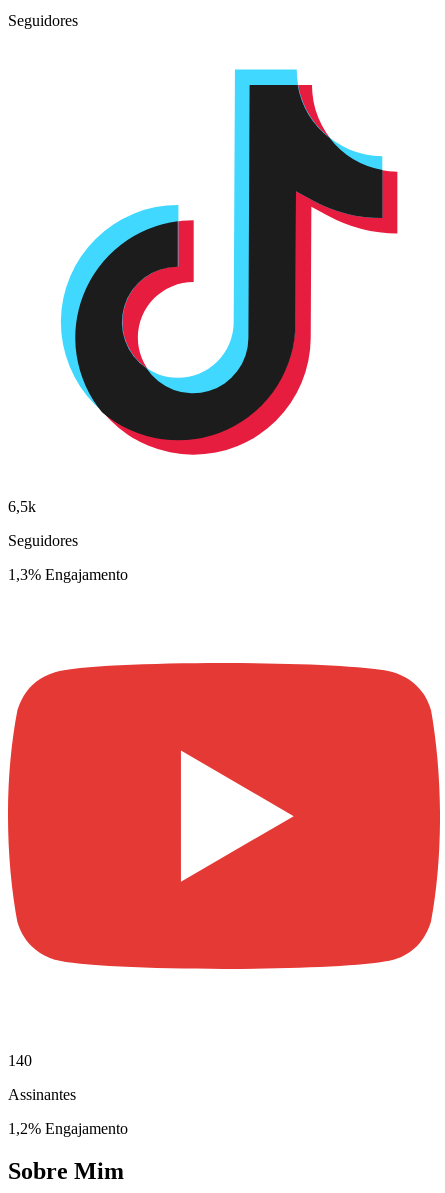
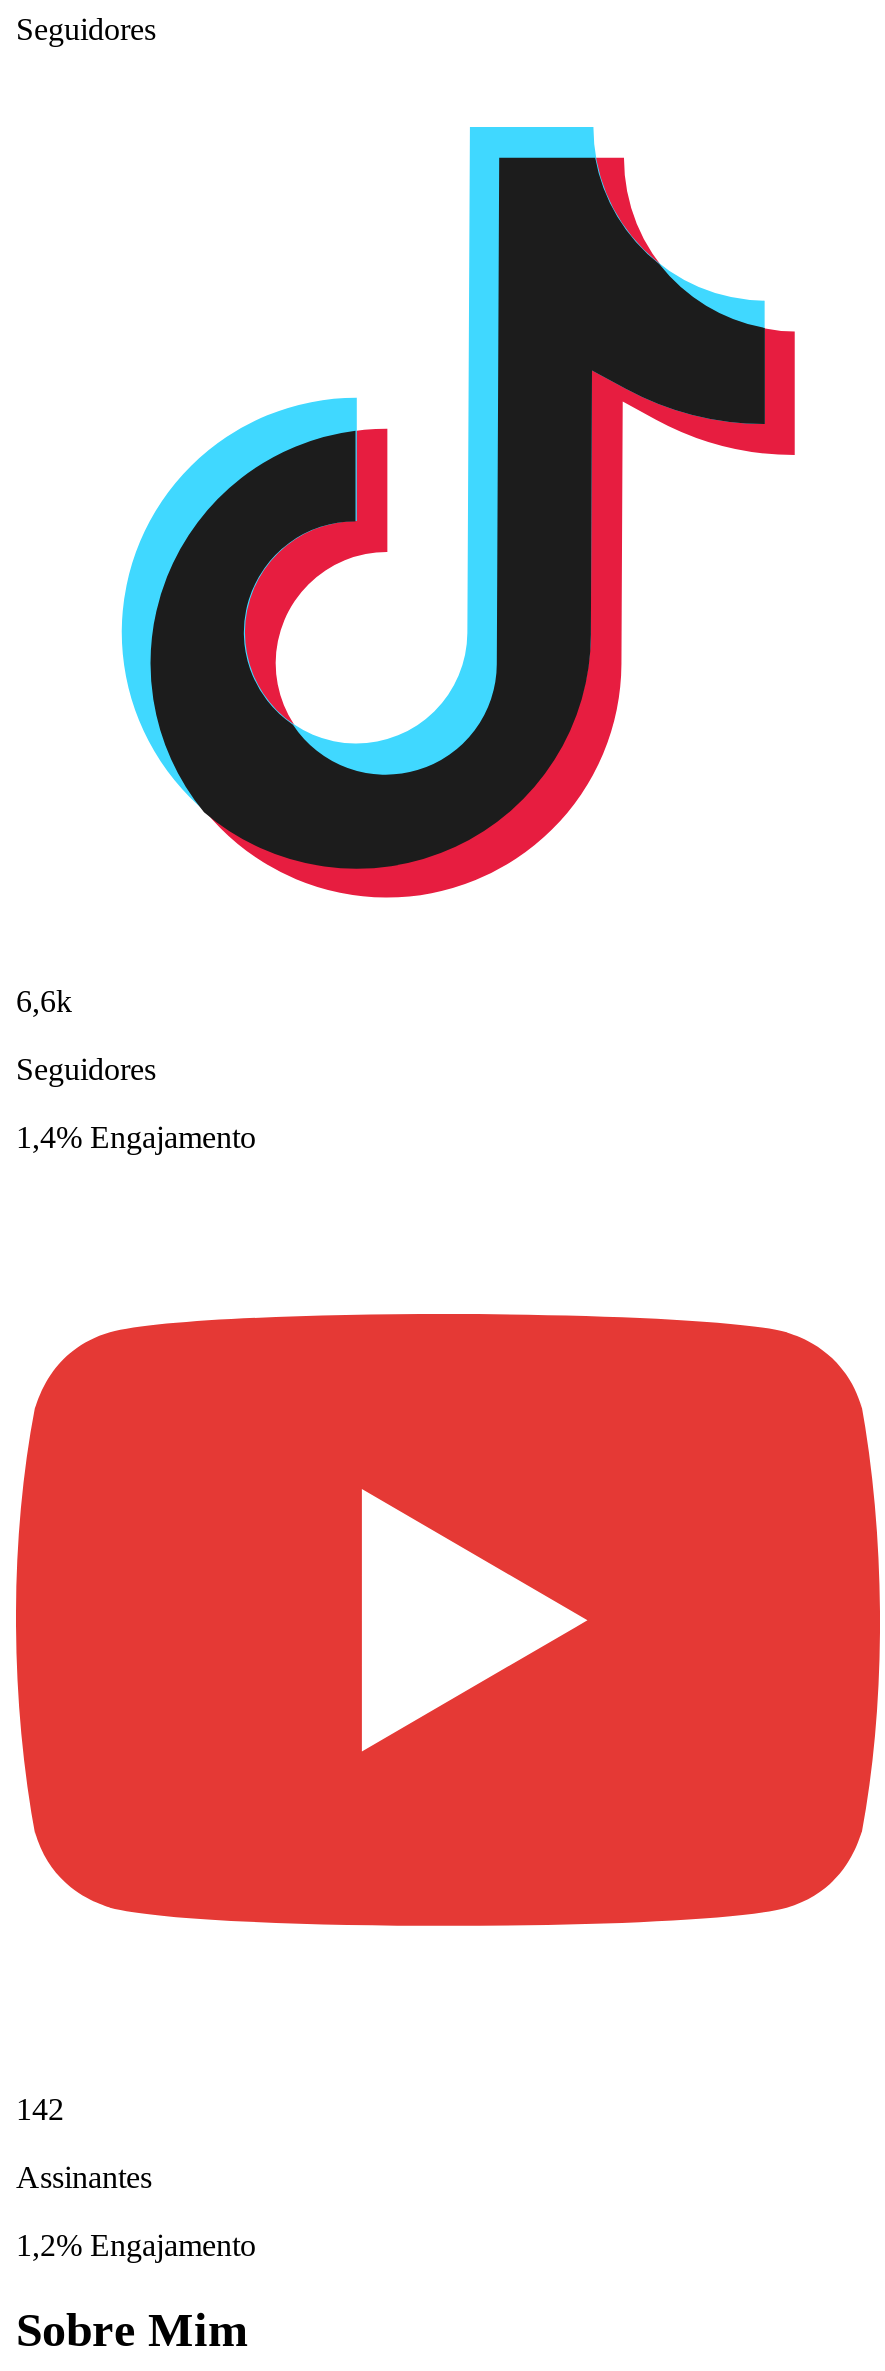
[8,498,36,515] 6,5k -> [16,984,72,1018] 6,6k
[8,566,128,583] 1,3% Engajamento -> [16,1120,256,1154] 1,4% Engajamento
[8,1052,32,1069] 140 -> [16,2092,64,2126] 142

